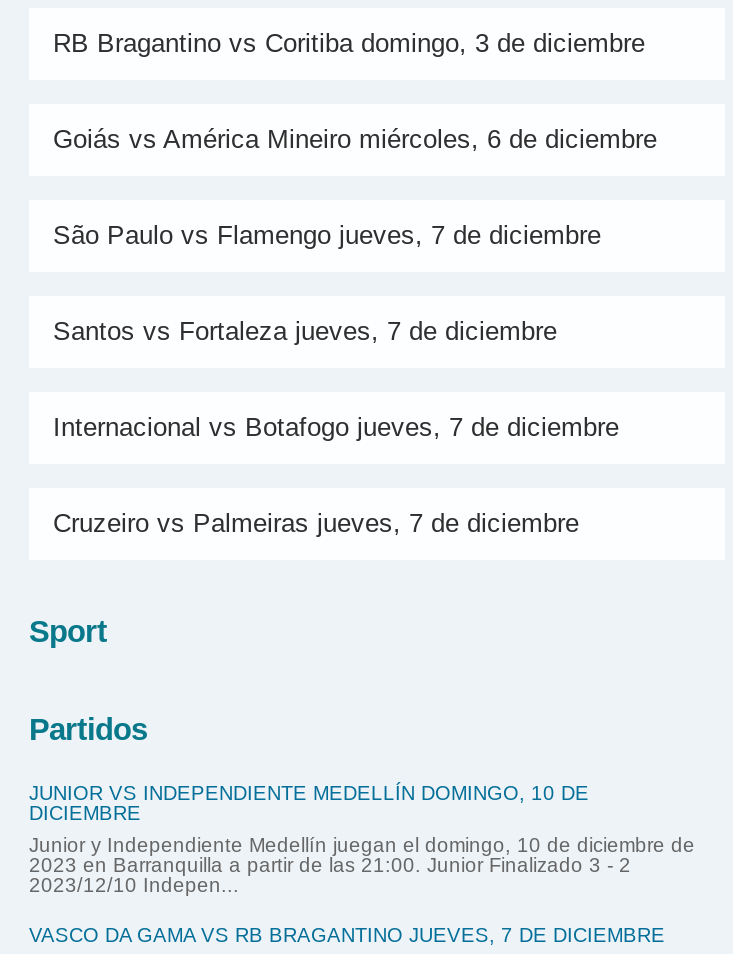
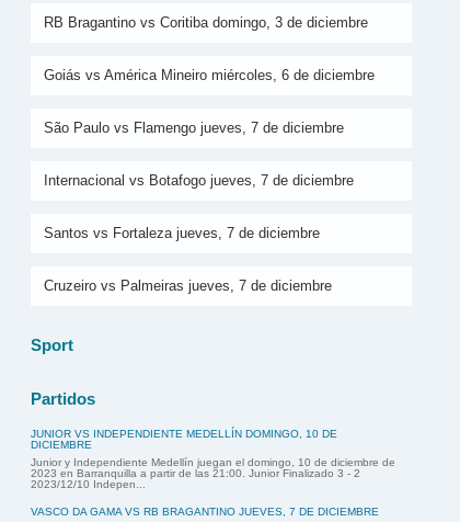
moved [53,315,557,345] -> [44,224,320,241]: Santos vs Fortaleza jueves, 7 de diciembre
moved [53,411,619,441] -> [44,172,354,188]: Internacional vs Botafogo jueves, 7 de diciembre

